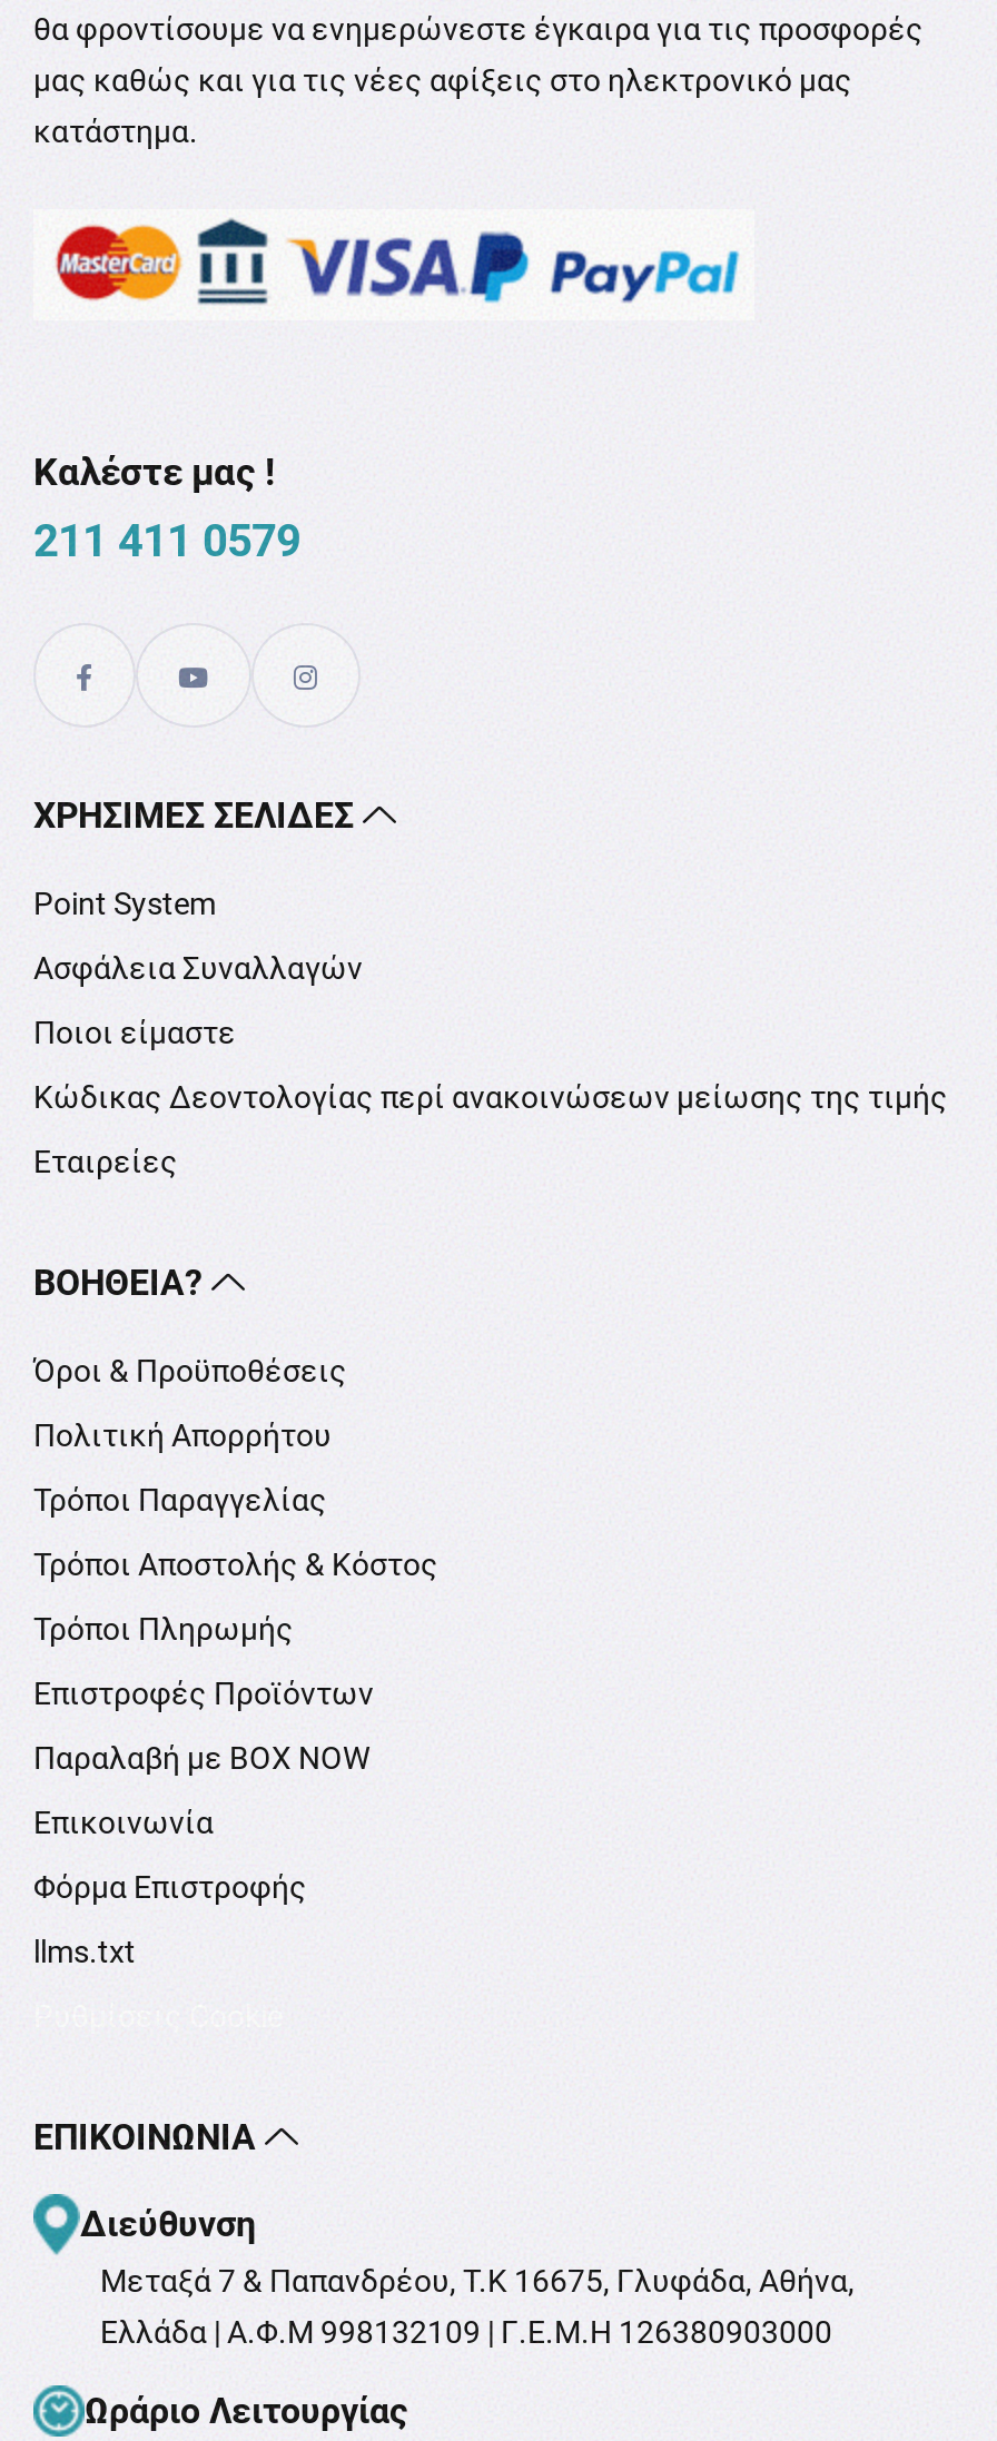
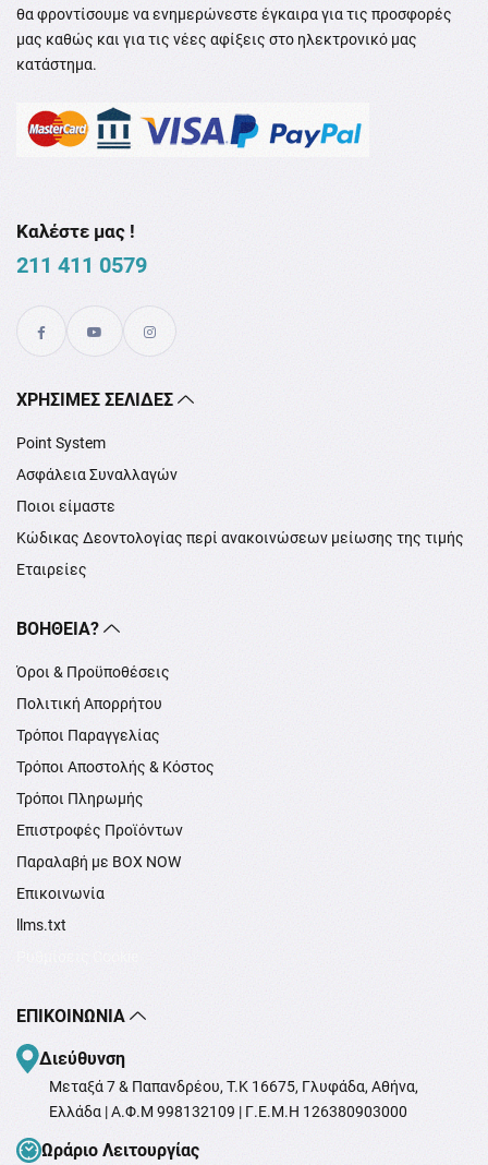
[33,1869,307,1905] Φόρμα Επιστροφής -> none

